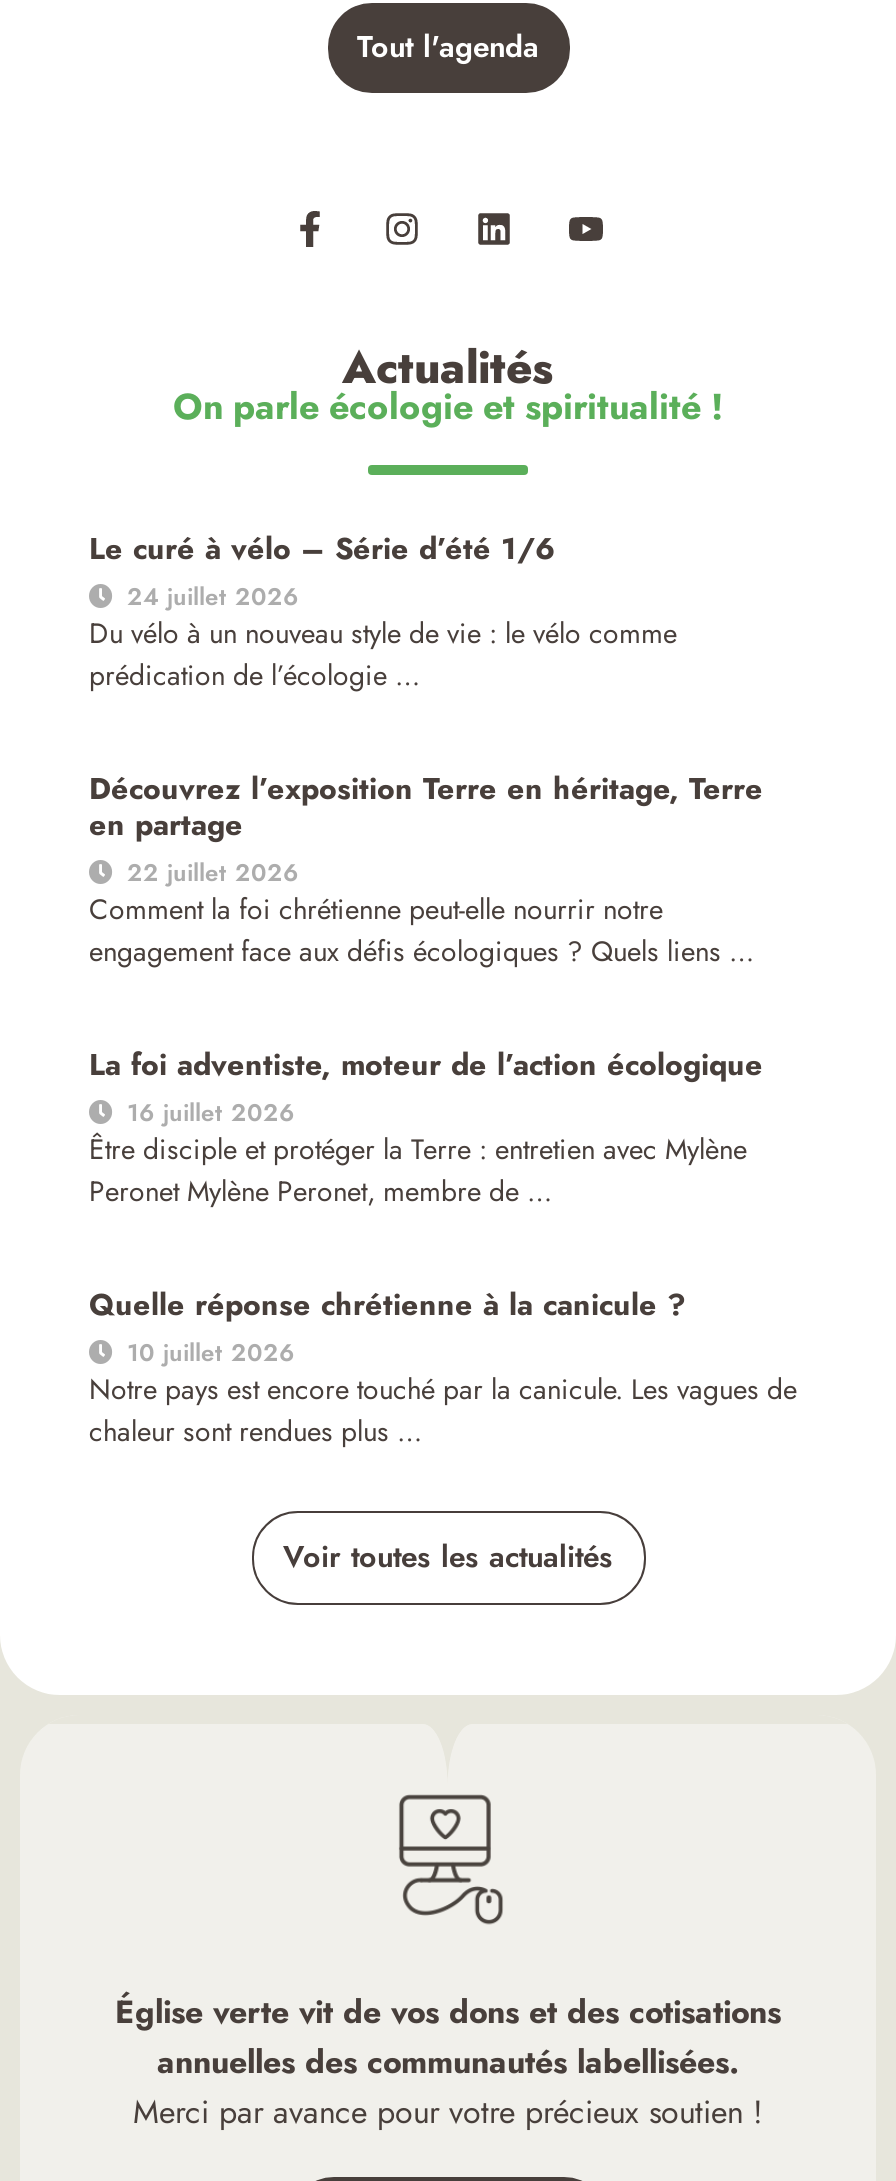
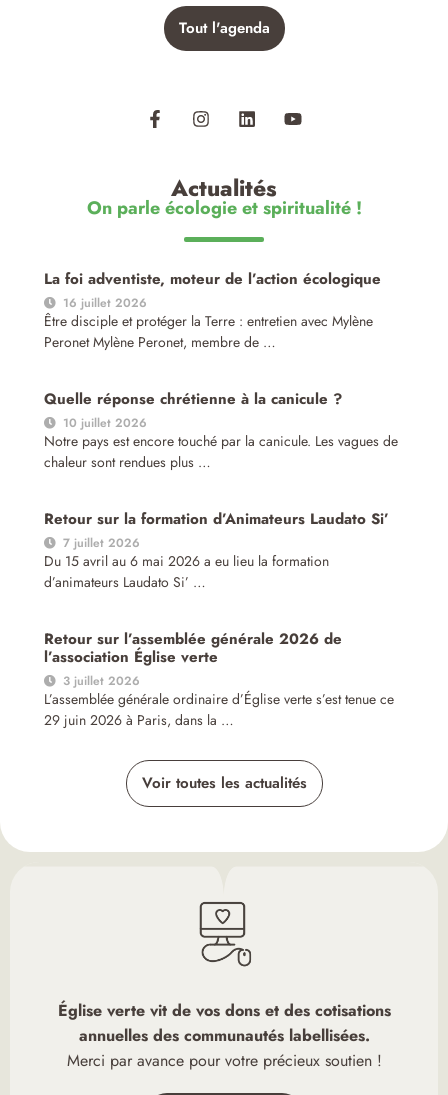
[89,528,763,972] Le curé à vélo – Série d’été 1/6 | 24 juillet 2026 | Du vélo à un nouveau style de vie : le vélo comme | prédication de l’écologie … | Découvrez l’exposition Terre en héritage, Terre | en partage | 22 juillet 2026 | Comment la foi chrétienne peut-elle nourrir notre | engagement face aux défis écologiques ? Quels liens … -> none
moved [89,1044,797,1452] -> [44,268,398,472]: La foi adventiste, moteur de l’action écologique | 16 juillet 2026 | Être disciple et protéger la Terre : entretien avec Mylène | Peronet Mylène Peronet, membre de … | Quelle réponse chrétienne à la canicule ? | 10 juillet 2026 | Notre pays est encore touché par la canicule. Les vagues de | chaleur sont rendues plus …
none -> [44,508,394,730] Retour sur la formation d’Animateurs Laudato Si’ | 7 juillet 2026 | Du 15 avril au 6 mai 2026 a eu lieu la formation | d’animateurs Laudato Si’ … | Retour sur l’assemblée générale 2026 de | l’association Église verte | 3 juillet 2026 | L’assemblée générale ordinaire d’Église verte s’est tenue ce | 29 juin 2026 à Paris, dans la …

